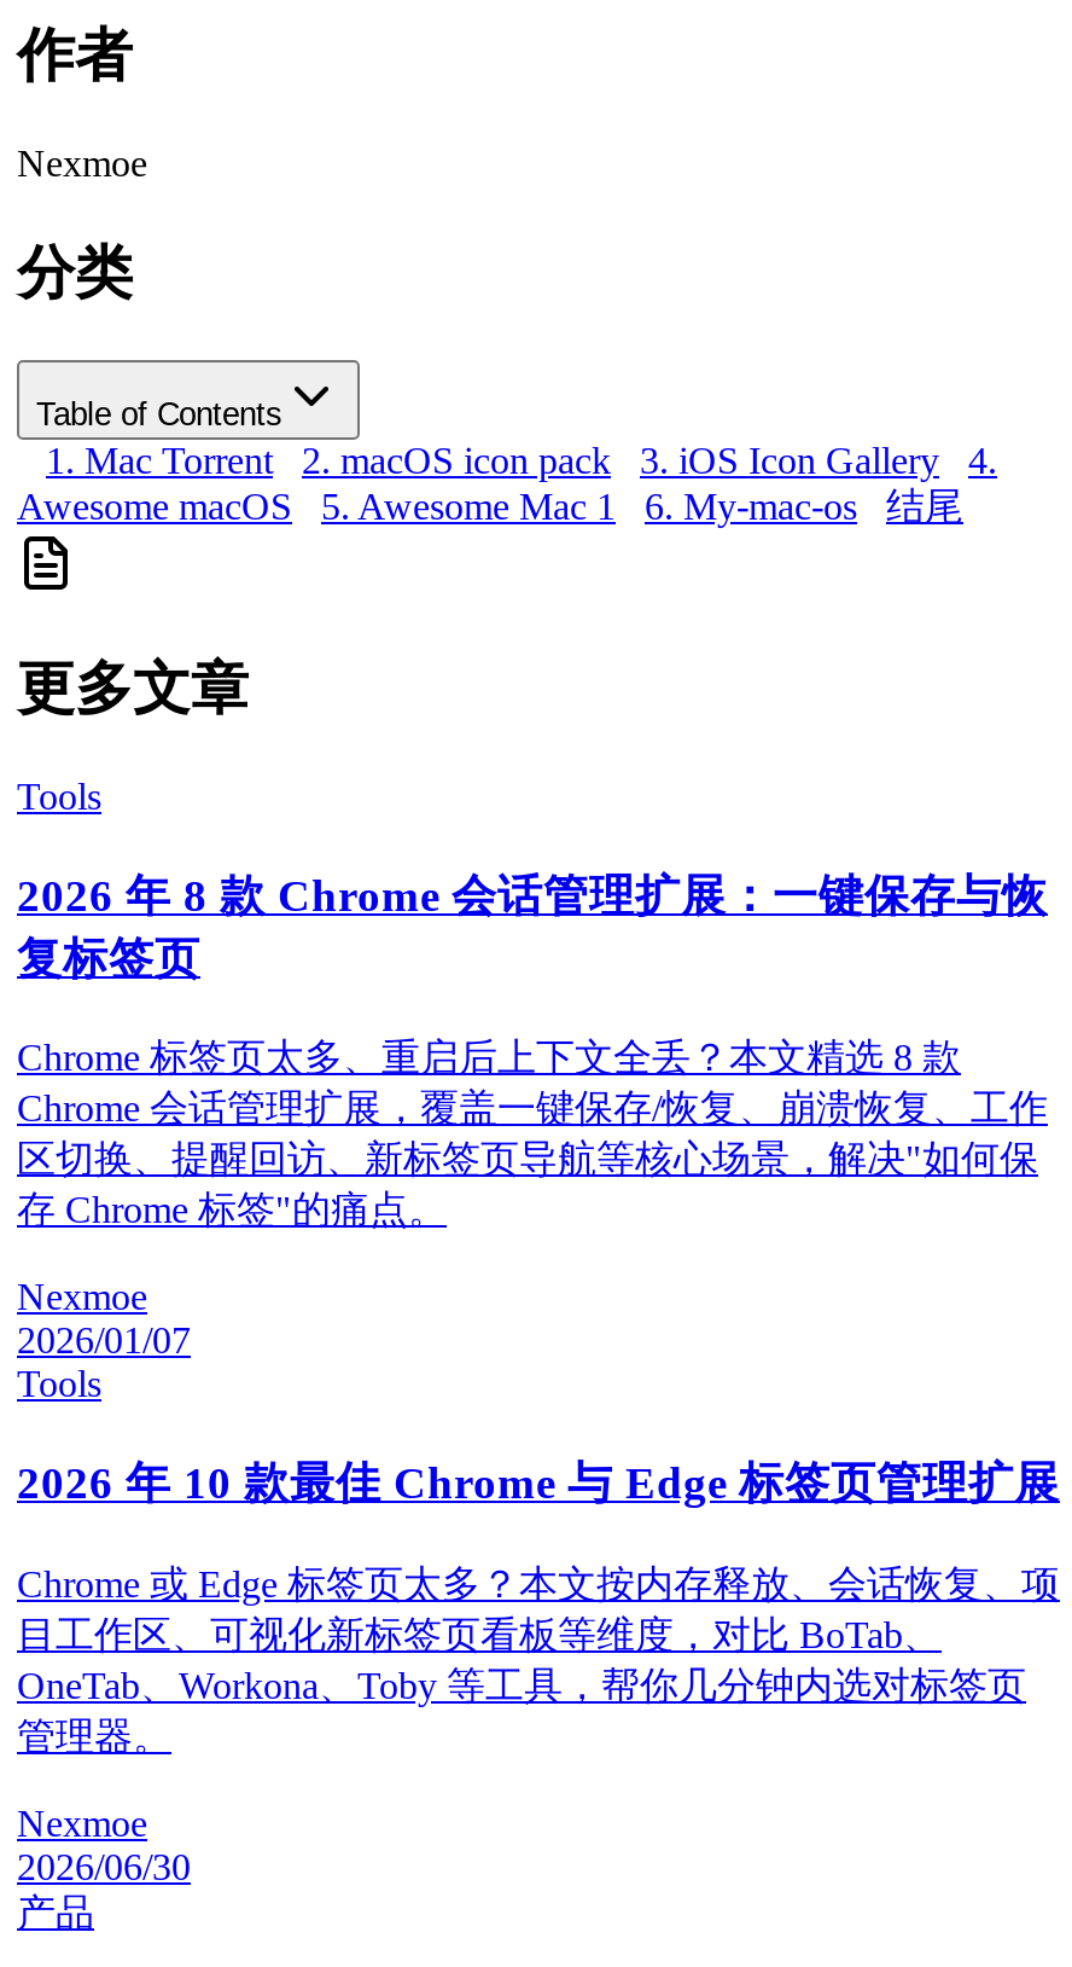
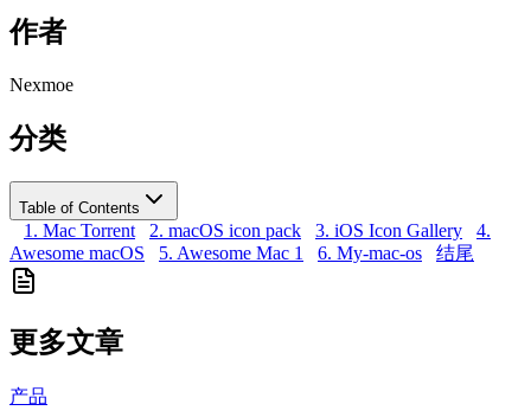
[17,776,1060,1887] Tools | 2026 年 8 款 Chrome 会话管理扩展：一键保存与恢 | 复标签页 | Chrome 标签页太多、重启后上下文全丢？本文精选 8 款 | Chrome 会话管理扩展，覆盖一键保存/恢复、崩溃恢复、工作 | 区切换、提醒回访、新标签页导航等核心场景，解决"如何保 | 存 Chrome 标签"的痛点。 | Nexmoe | 2026/01/07 | Tools | 2026 年 10 款最佳 Chrome 与 Edge 标签页管理扩展 | Chrome 或 Edge 标签页太多？本文按内存释放、会话恢复、项 | 目工作区、可视化新标签页看板等维度，对比 BoTab、 | OneTab、Workona、Toby 等工具，帮你几分钟内选对标签页 | 管理器。 | Nexmoe | 2026/06/30 -> none

